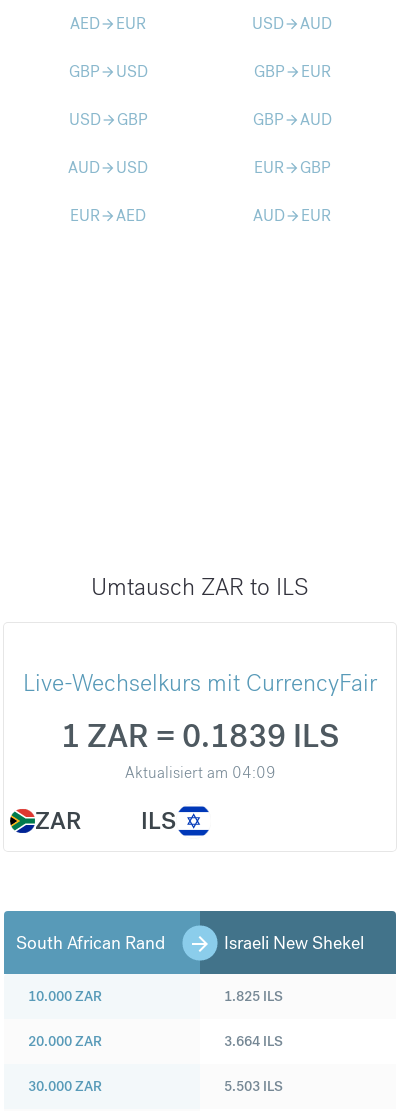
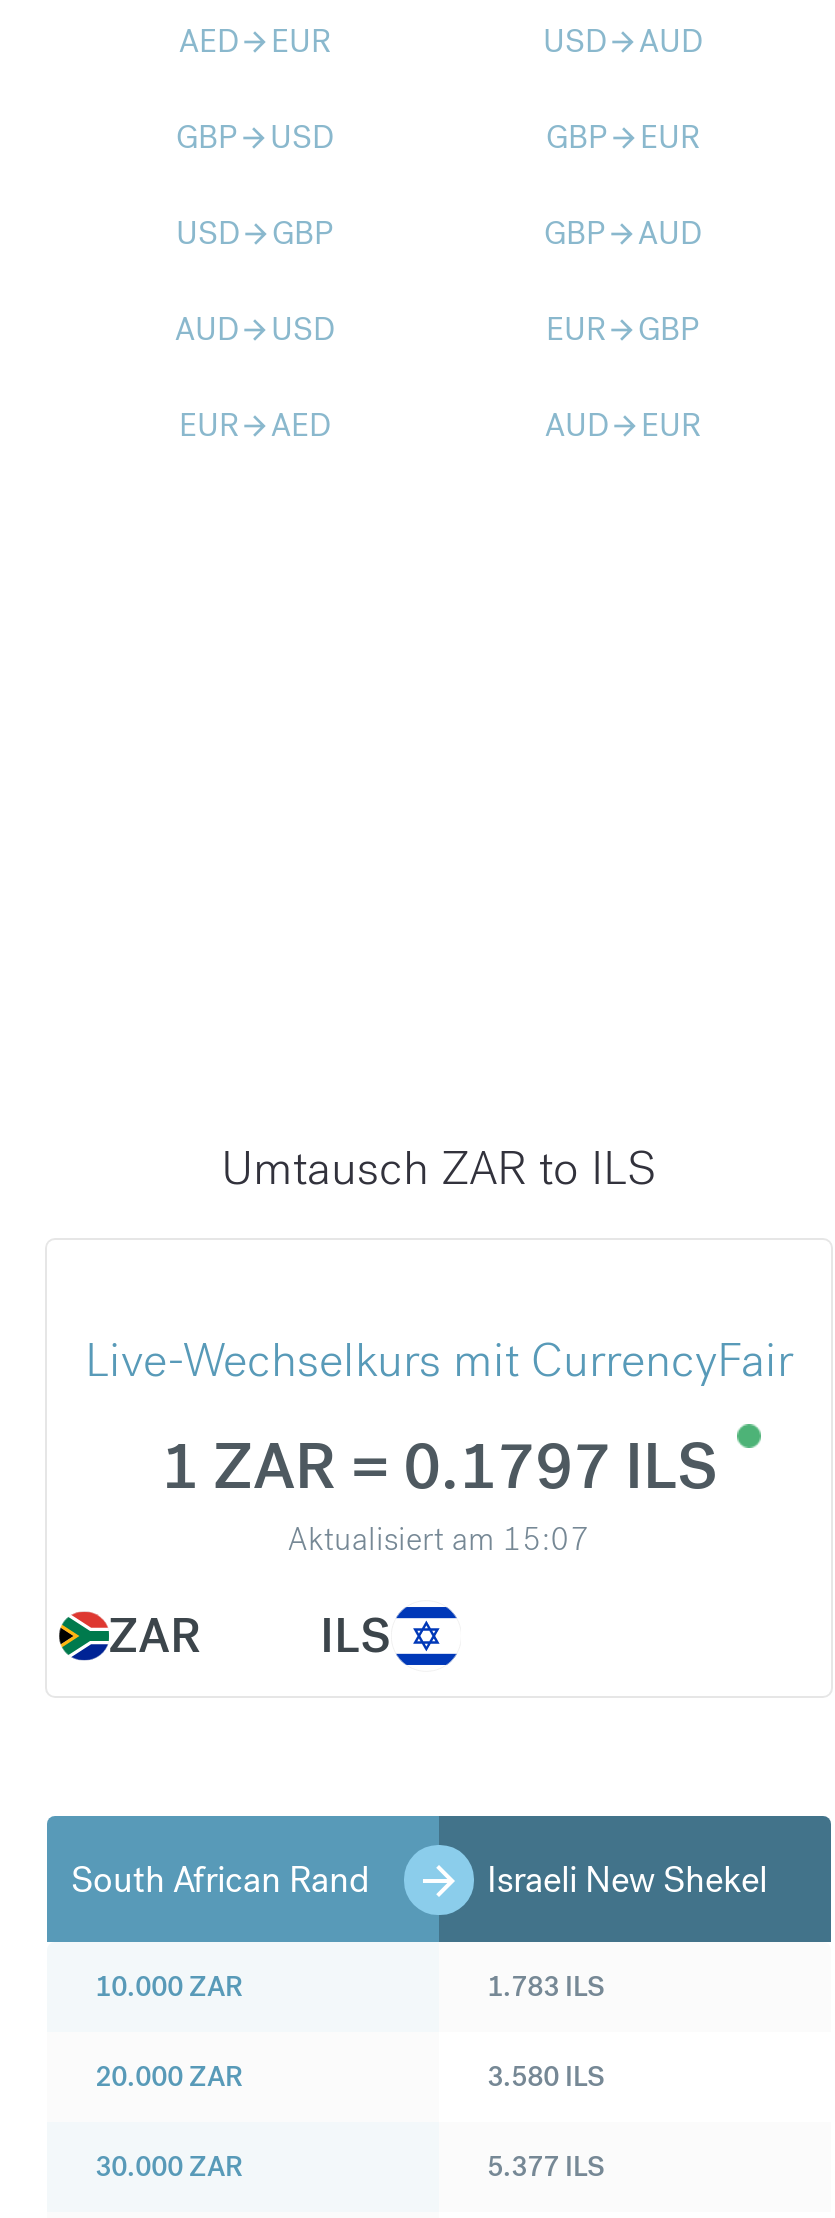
[61,716,339,757] 1 ZAR = 0.1839 ILS -> [161,1426,717,1508] 1 ZAR = 0.1797 ILS
[124,762,275,783] Aktualisiert am 04:09 -> [288,1518,590,1560] Aktualisiert am 15:07
[224,987,283,1005] 1.825 ILS -> [487,1968,605,2004] 1.783 ILS
[224,1032,283,1050] 3.664 ILS -> [487,2058,605,2094] 3.580 ILS
[224,1077,283,1095] 5.503 ILS -> [487,2148,605,2184] 5.377 ILS

